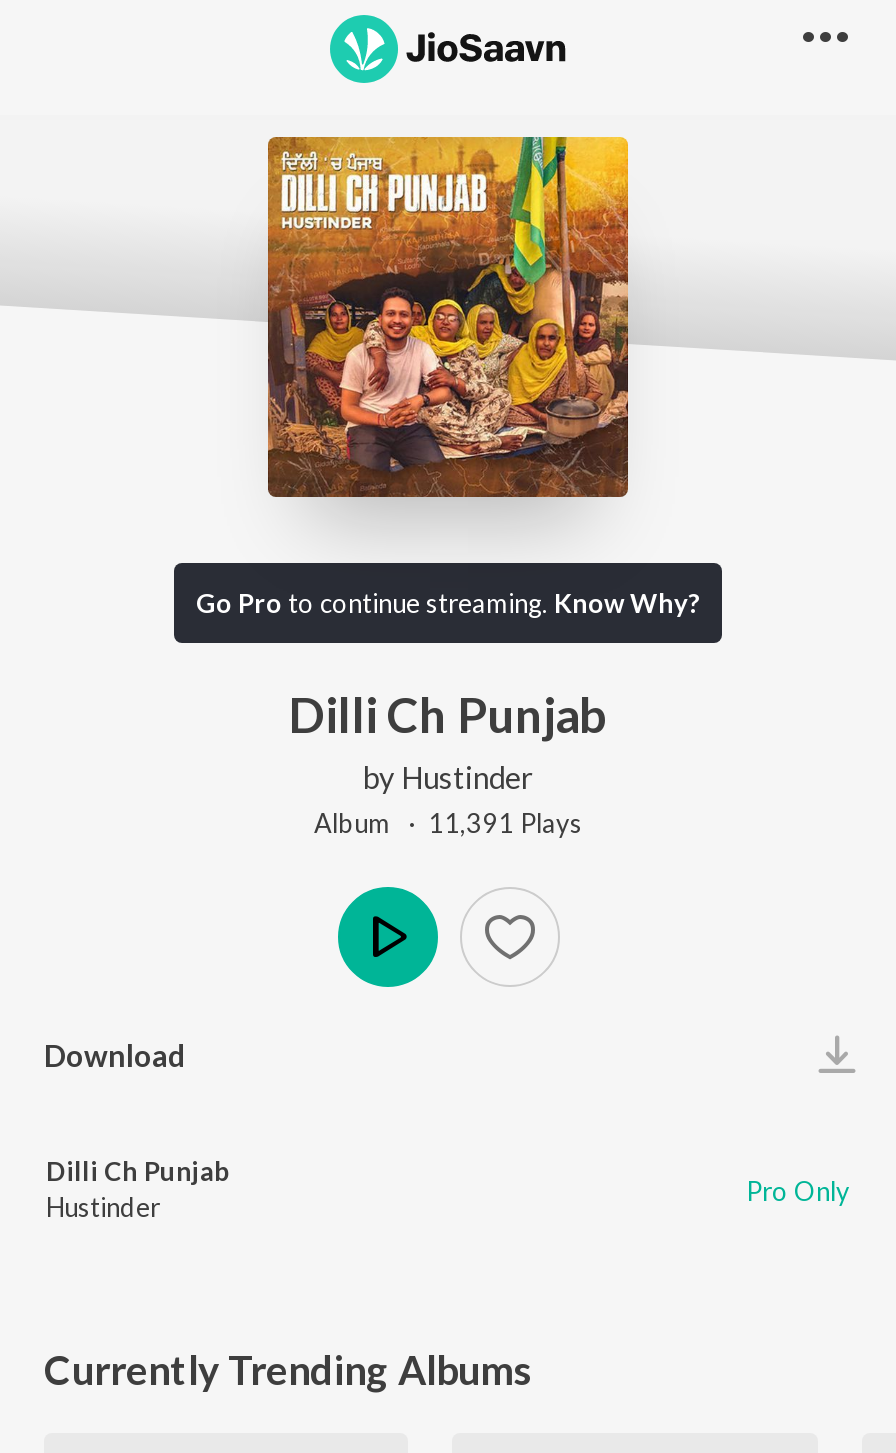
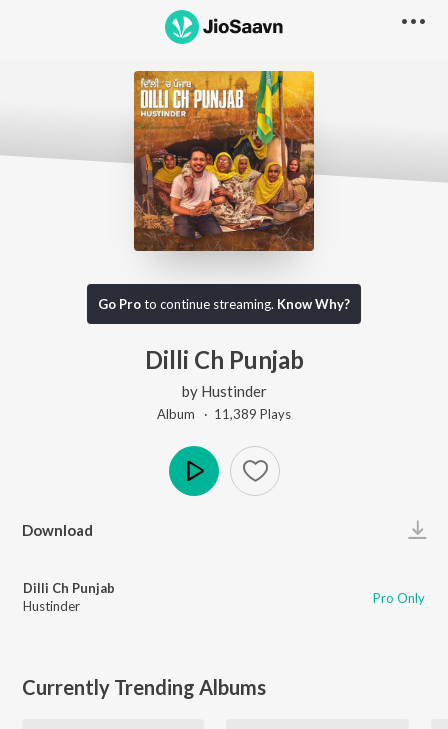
[314,806,582,838] Album · 11,391 Plays -> [157,405,291,421] Album · 11,389 Plays

